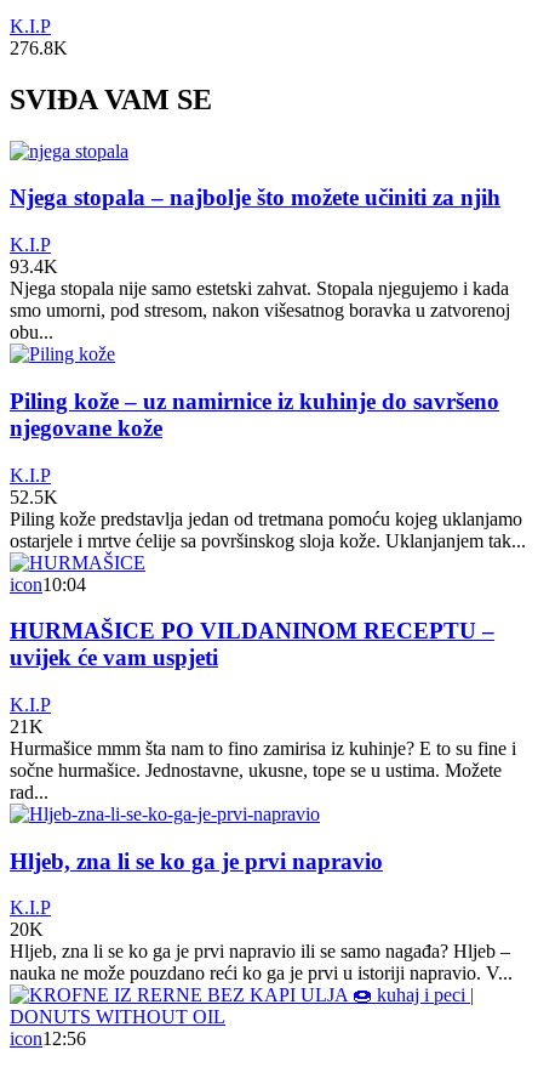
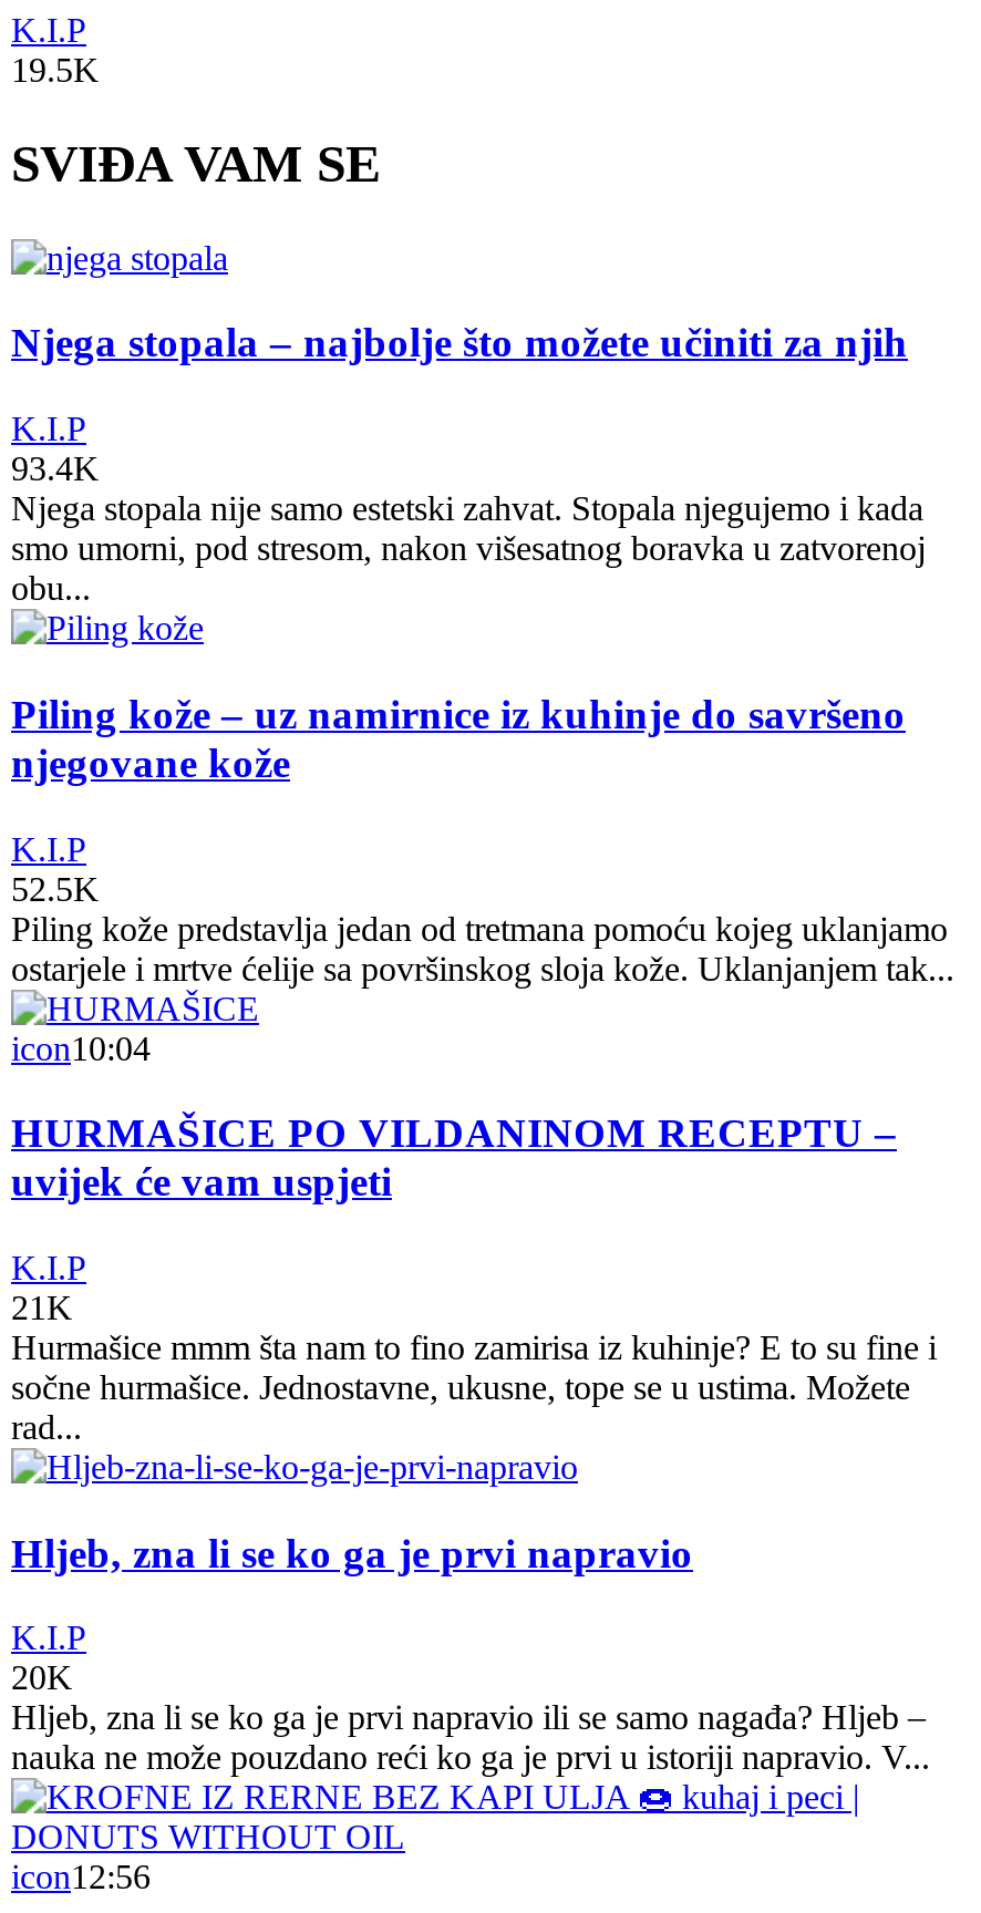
[10,37,68,58] 276.8K -> [11,50,100,88] 19.5K

